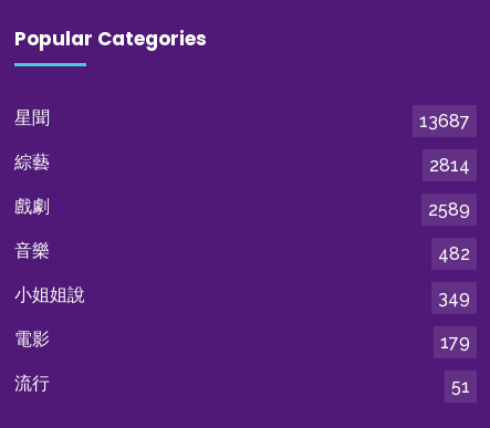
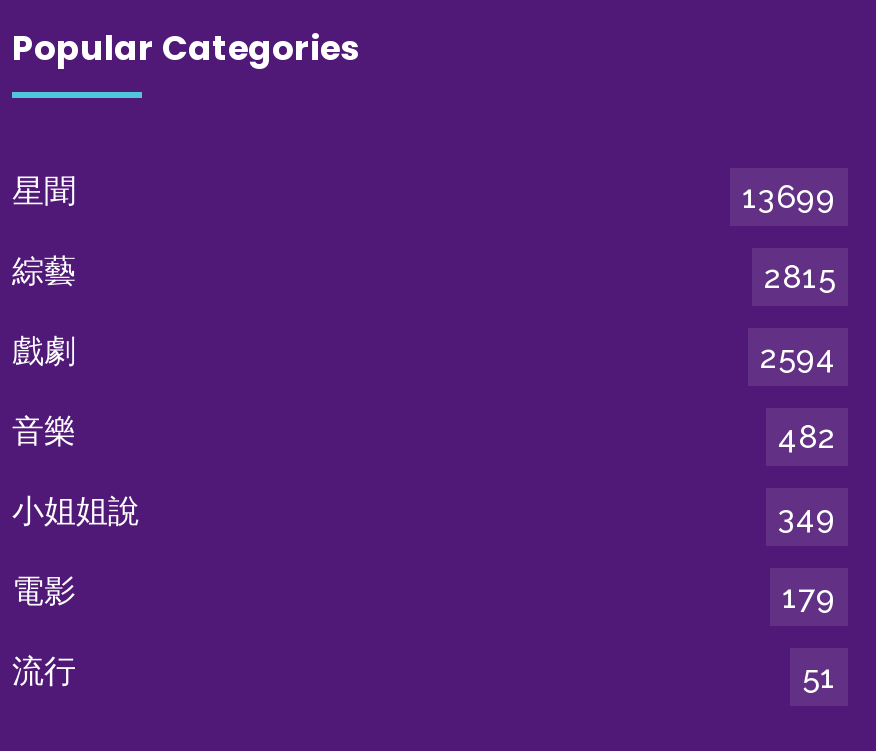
[419,111,470,132] 13687 -> [742,179,836,217] 13699
[429,155,470,176] 2814 -> [764,259,836,297] 2815
[428,200,470,221] 2589 -> [760,339,836,377] 2594

